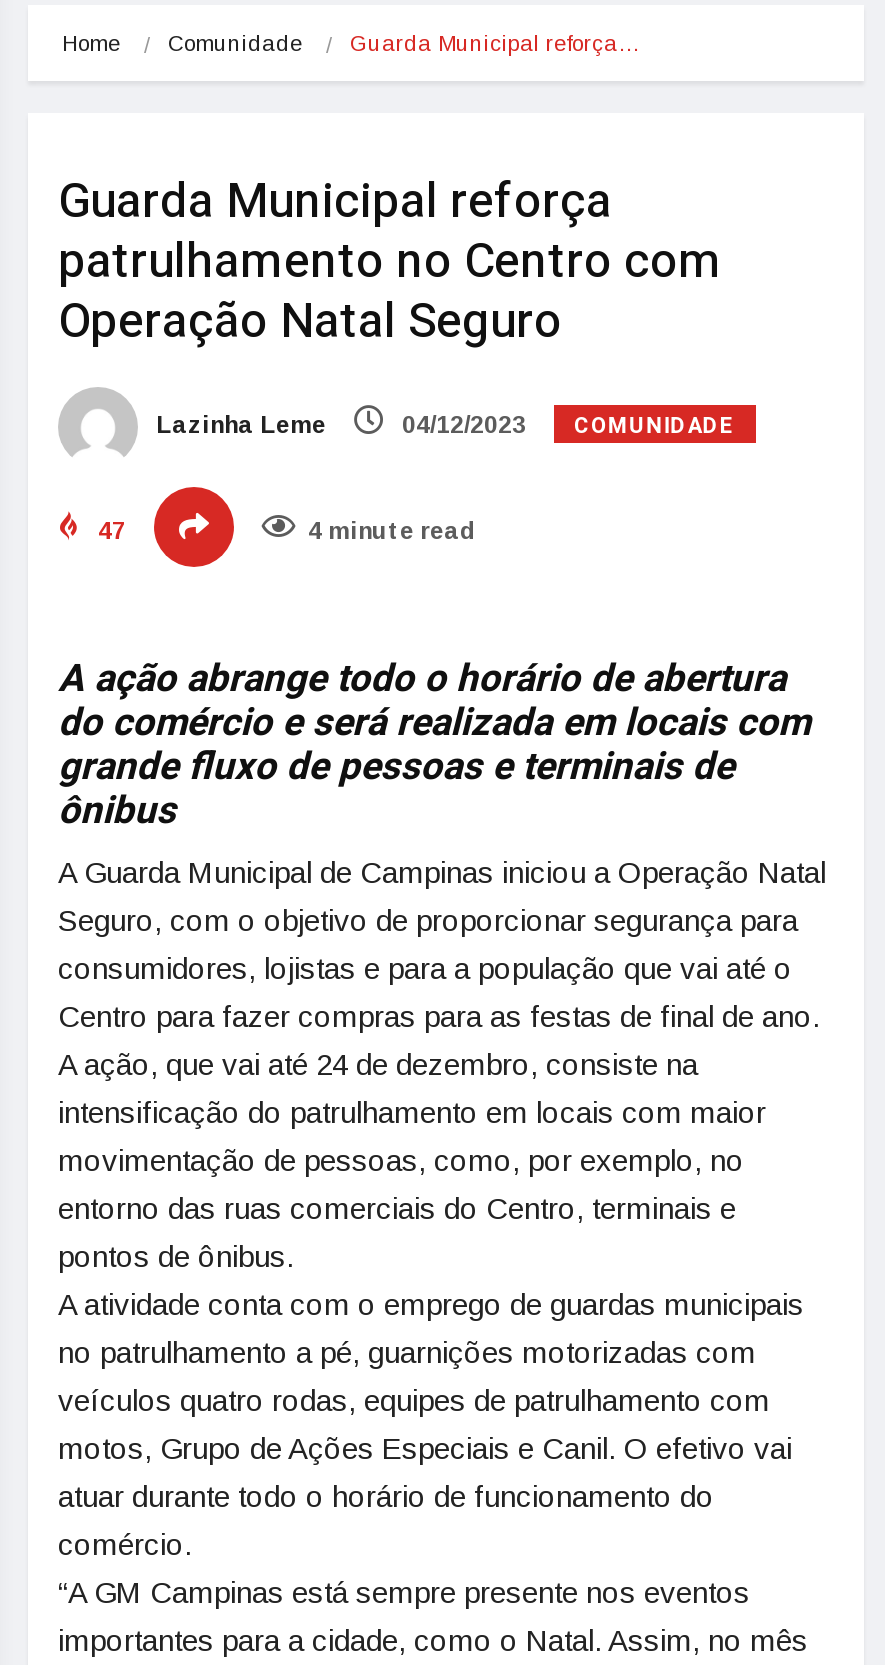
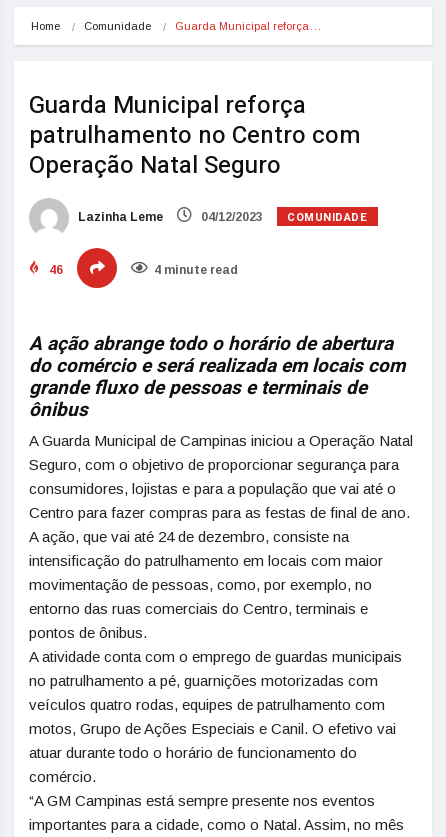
[92,517,126,545] 47 -> [46,263,63,277] 46

